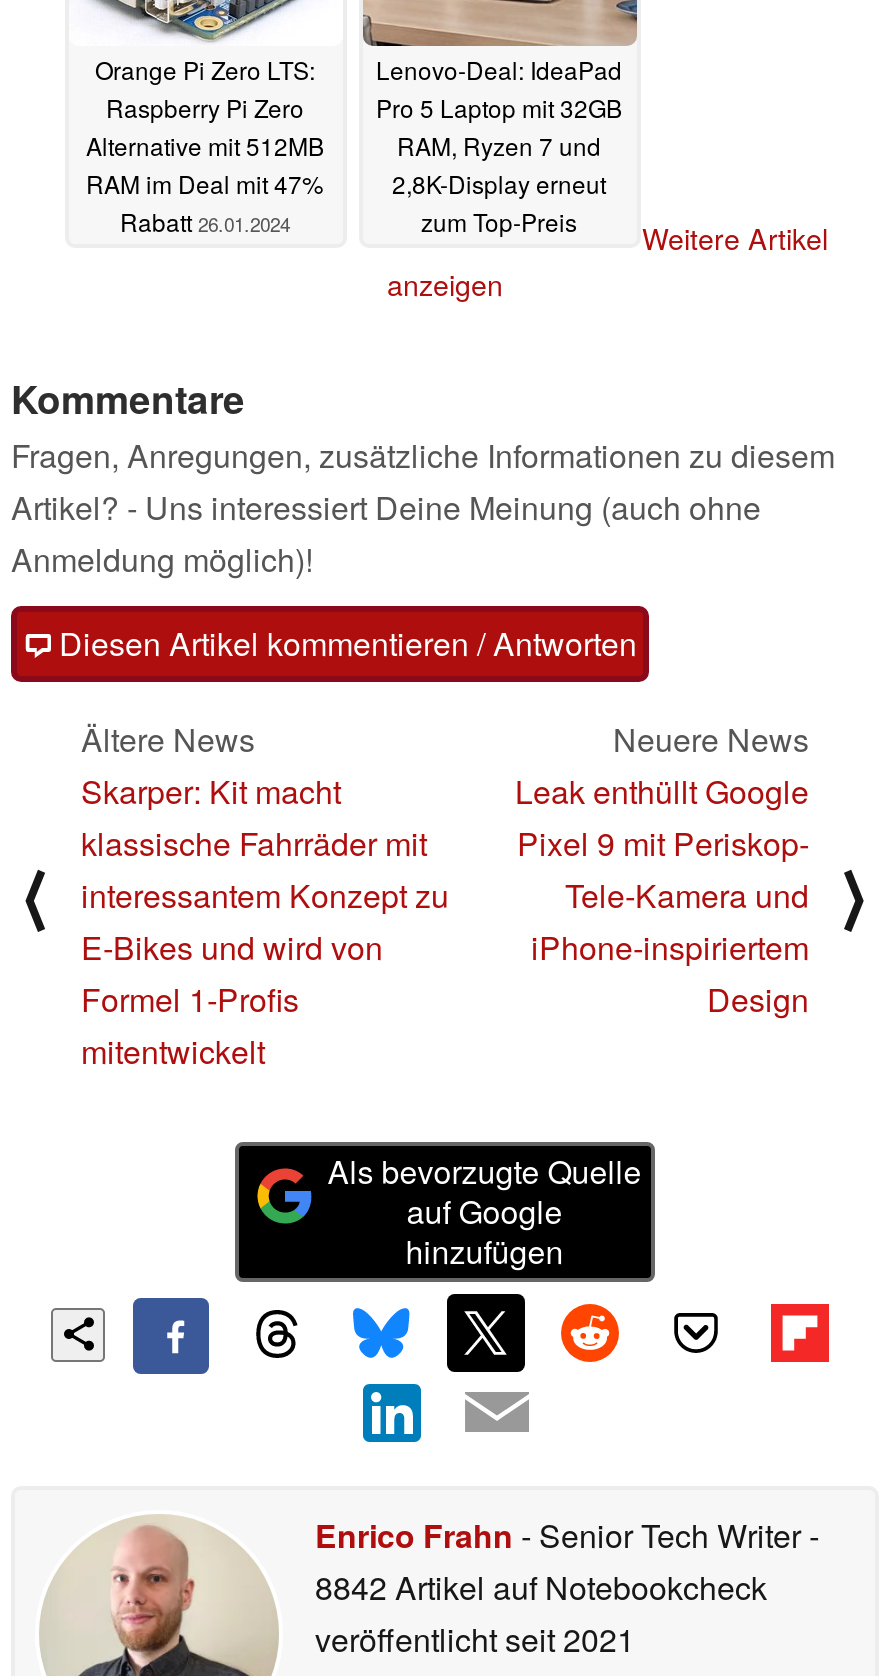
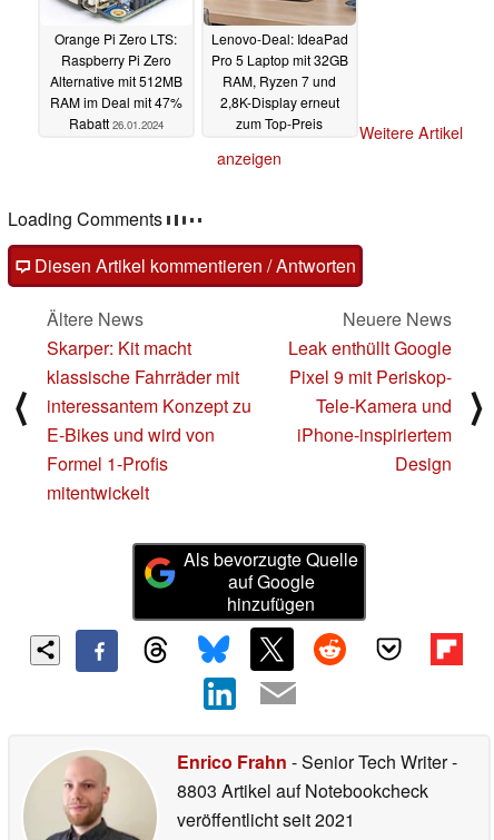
[11,370,835,582] Kommentare | Fragen, Anregungen, zusätzliche Informationen zu diesem | Artikel? - Uns interessiert Deine Meinung (auch ohne | Anmeldung möglich)! -> [8,206,167,231] Loading Comments
[315,1563,767,1609] 8842 Artikel auf Notebookcheck -> [177,777,428,803] 8803 Artikel auf Notebookcheck

